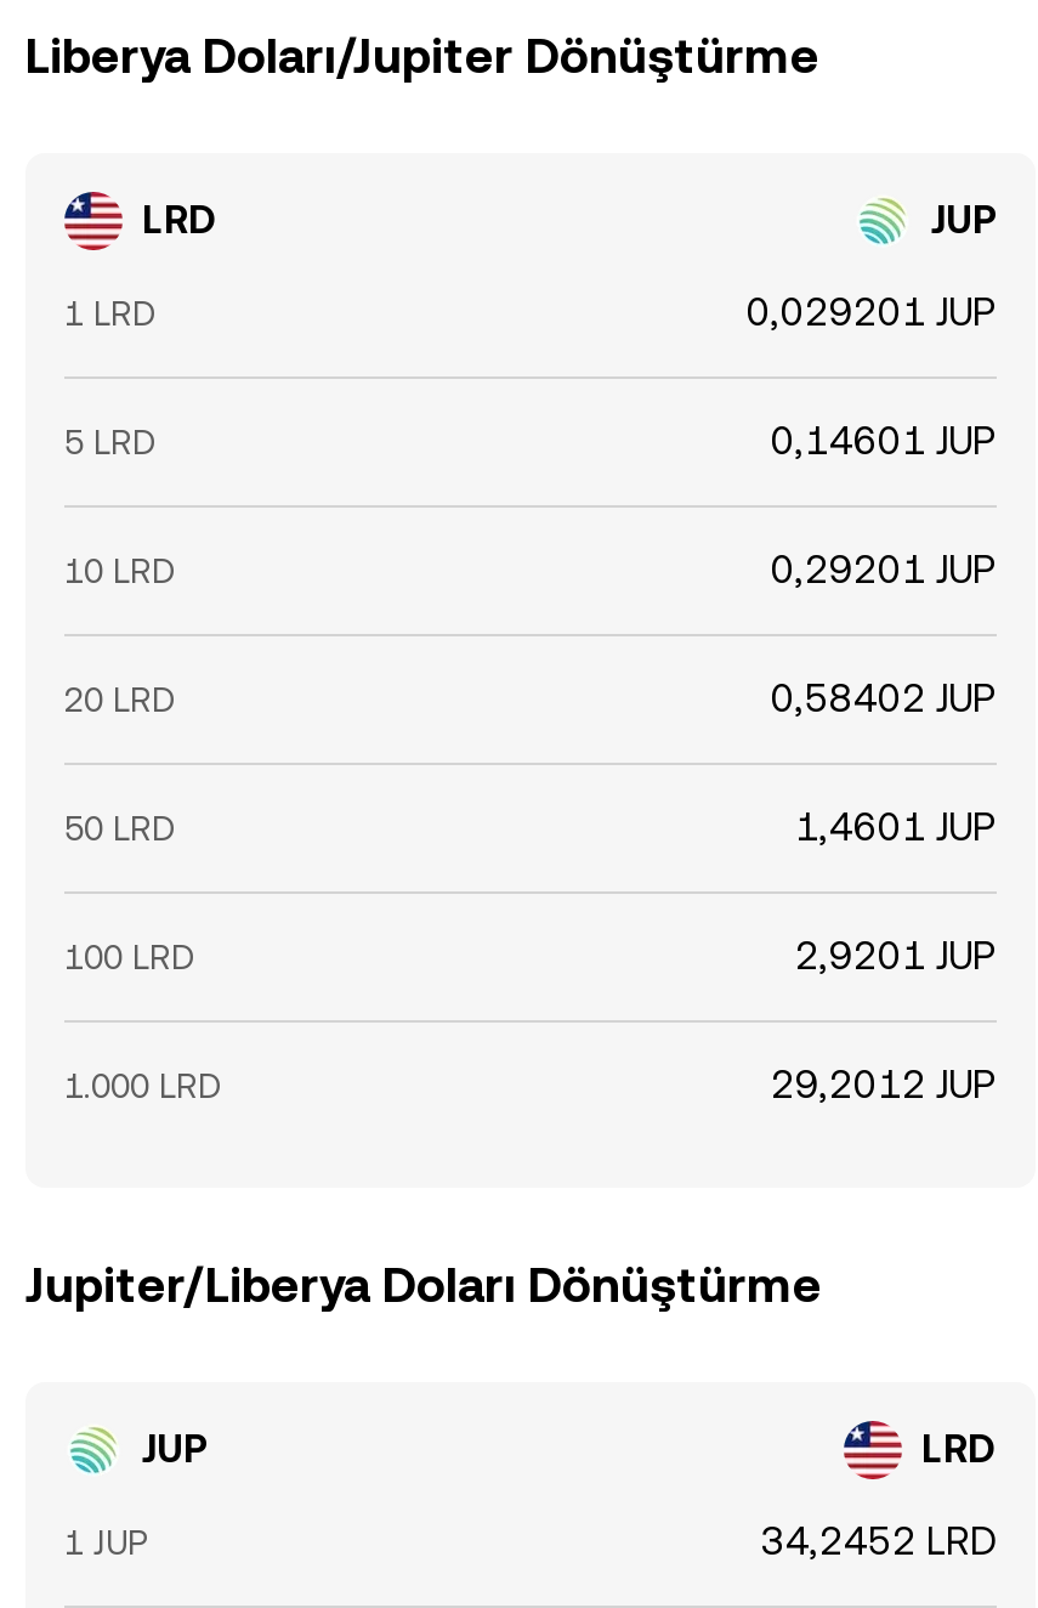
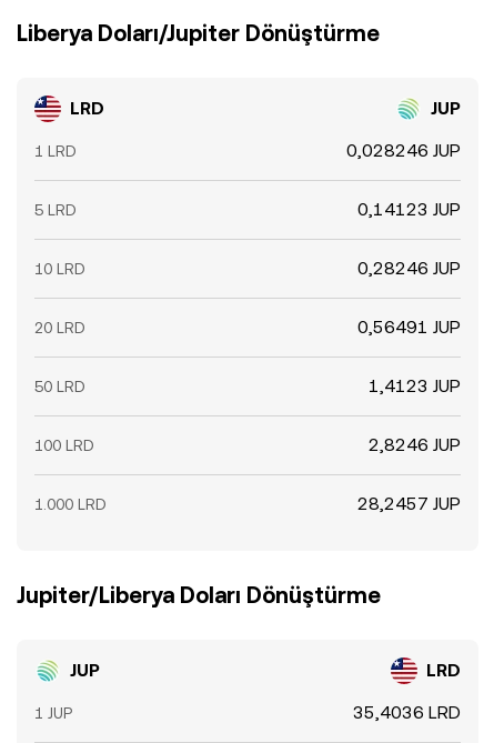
[747,289,997,335] 0,029201 JUP -> [346,140,461,161] 0,028246 JUP
[771,418,997,464] 0,14601 JUP -> [357,199,461,220] 0,14123 JUP
[771,547,997,593] 0,29201 JUP -> [357,258,461,279] 0,28246 JUP
[771,675,997,721] 0,58402 JUP -> [357,317,461,338] 0,56491 JUP
[795,804,997,850] 1,4601 JUP -> [369,375,461,396] 1,4123 JUP
[795,933,997,979] 2,9201 JUP -> [369,434,461,455] 2,8246 JUP
[771,1061,997,1108] 29,2012 JUP -> [357,493,461,514] 28,2457 JUP
[761,1518,997,1564] 34,2452 LRD -> [353,702,461,723] 35,4036 LRD

